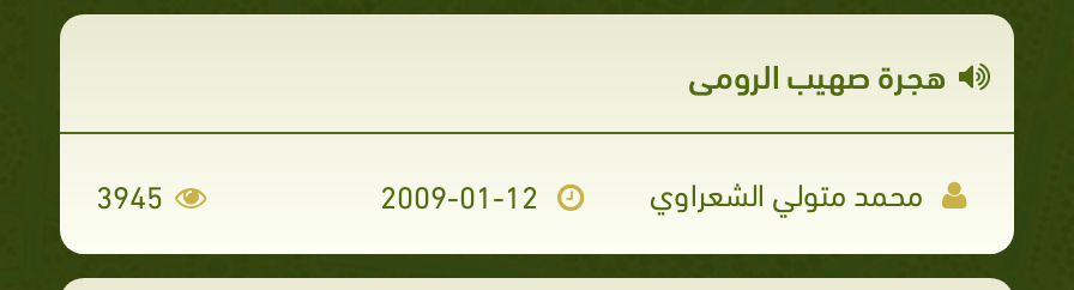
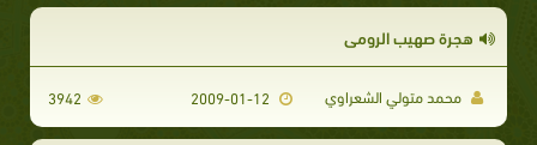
[96,170,163,218] 3945 -> [48,85,82,109] 3942

